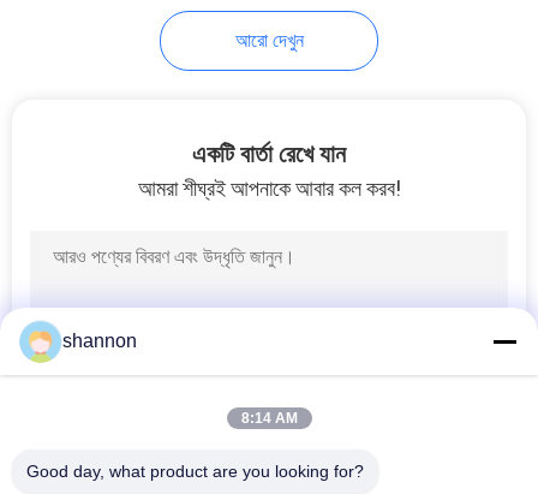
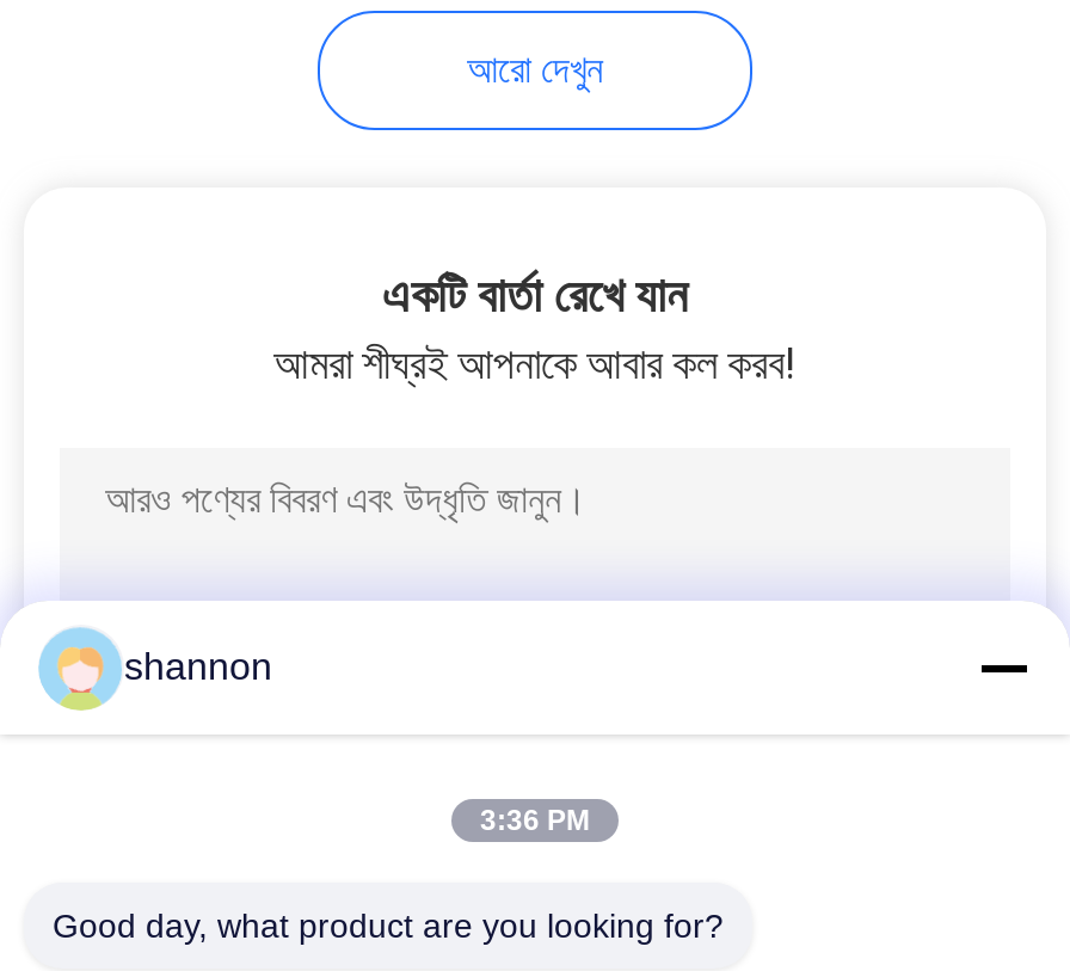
[241,410,297,427] 8:14 AM -> [480,804,590,837] 3:36 PM

